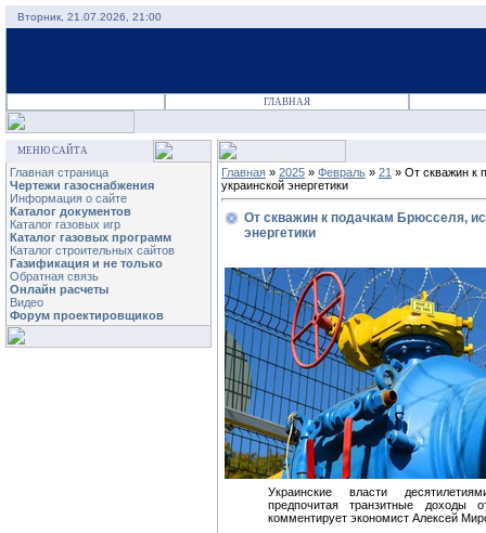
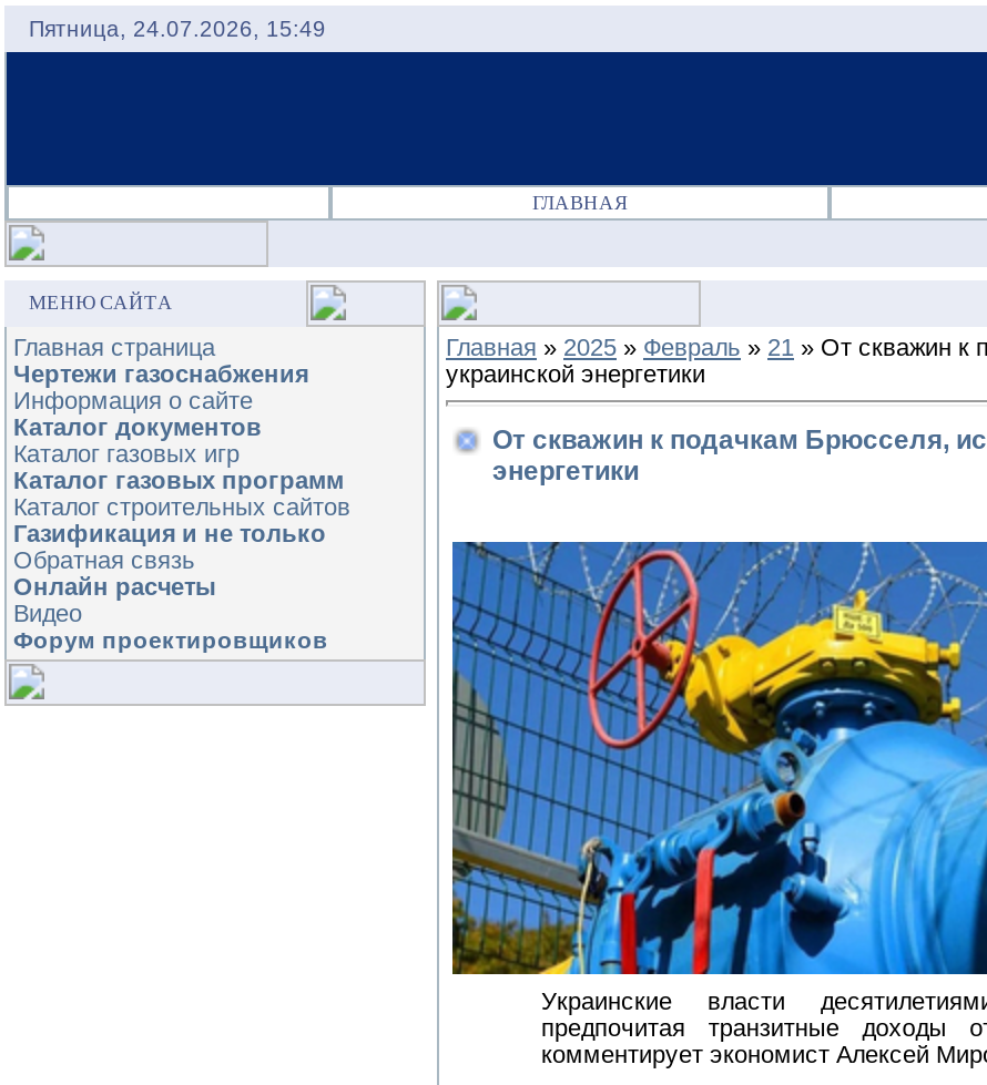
[17,11,162,23] Вторник, 21.07.2026, 21:00 -> [29,17,326,41] Пятница, 24.07.2026, 15:49

